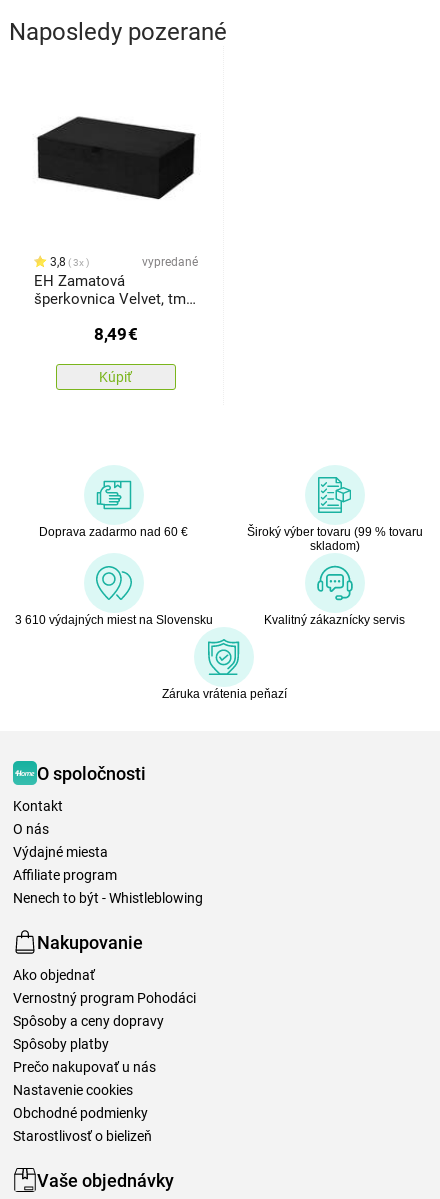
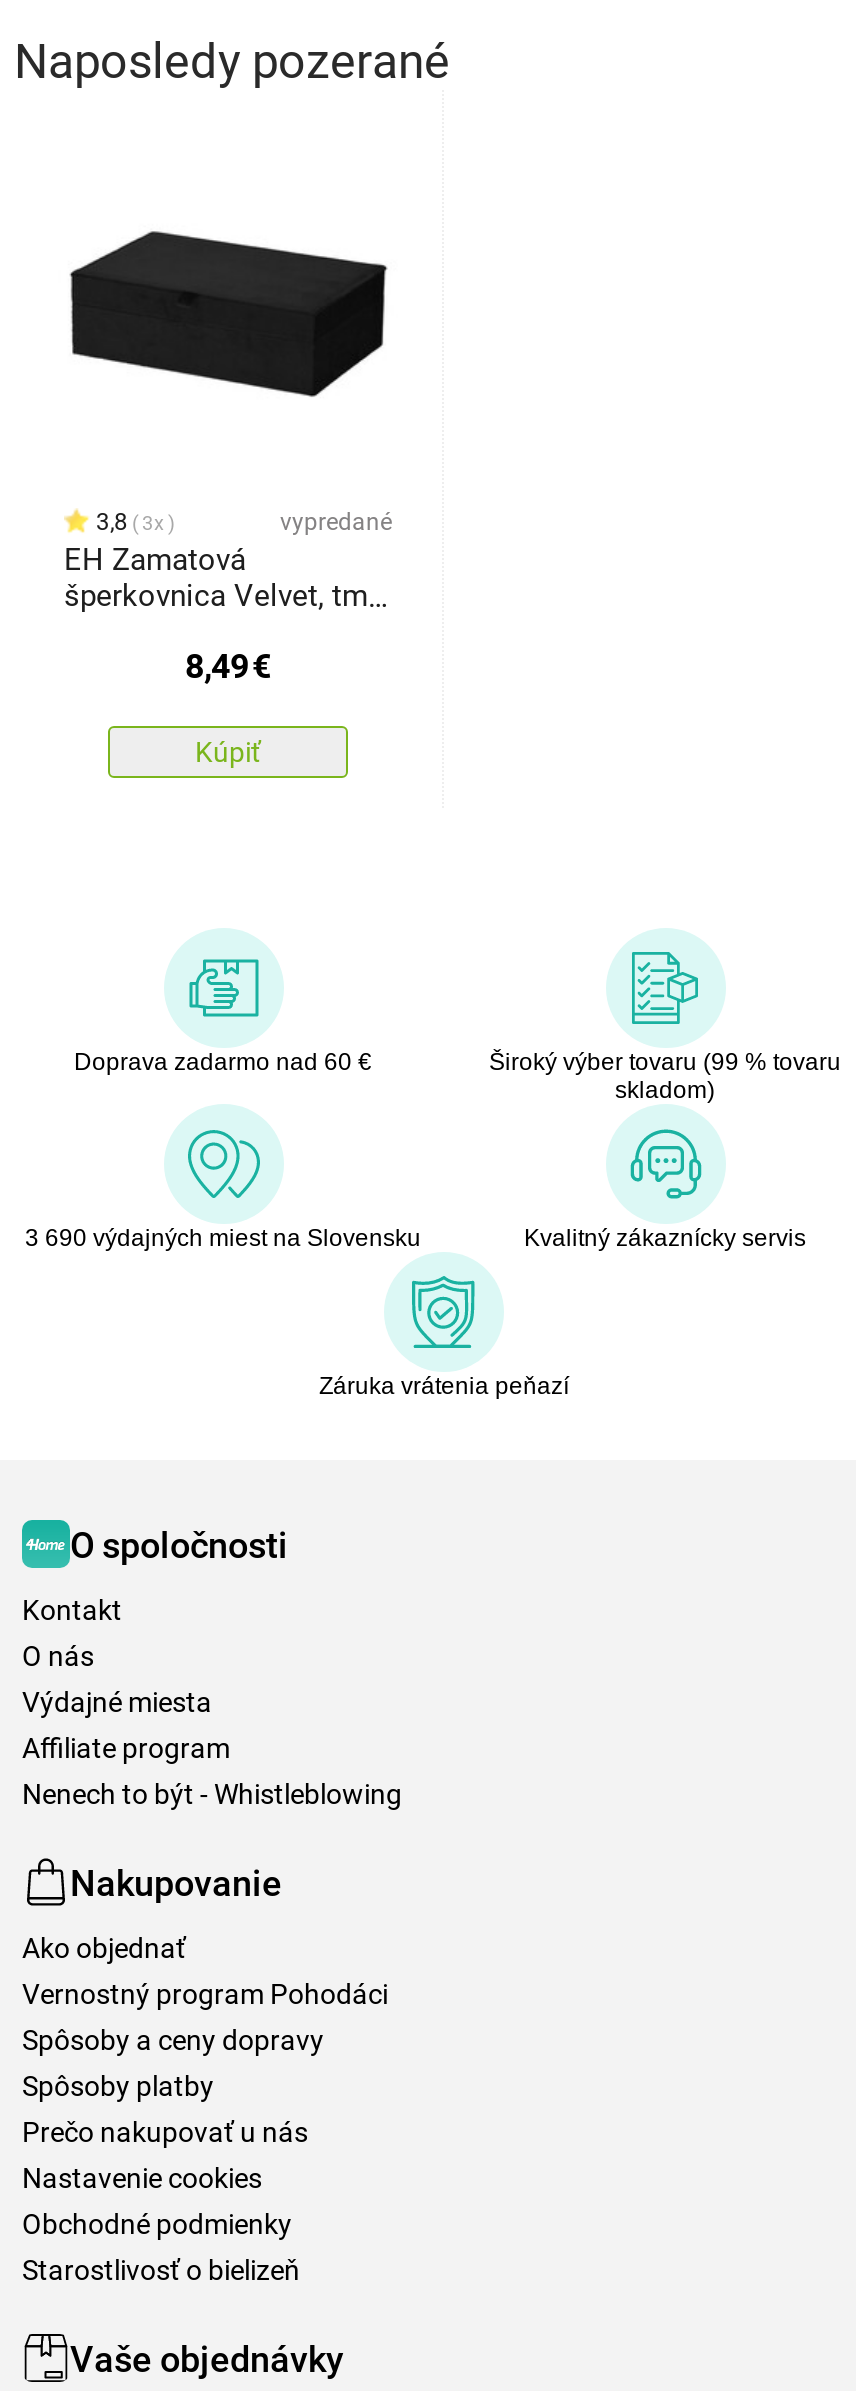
[14,613,212,627] 3 610 výdajných miest na Slovensku -> [25,1225,421,1253] 3 690 výdajných miest na Slovensku

